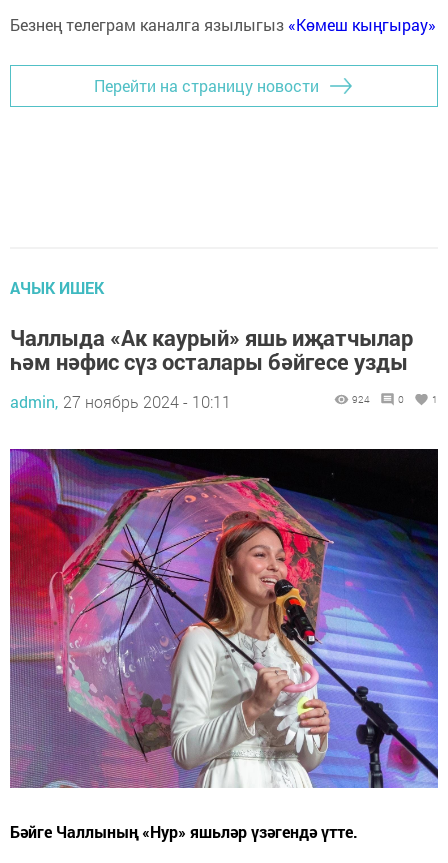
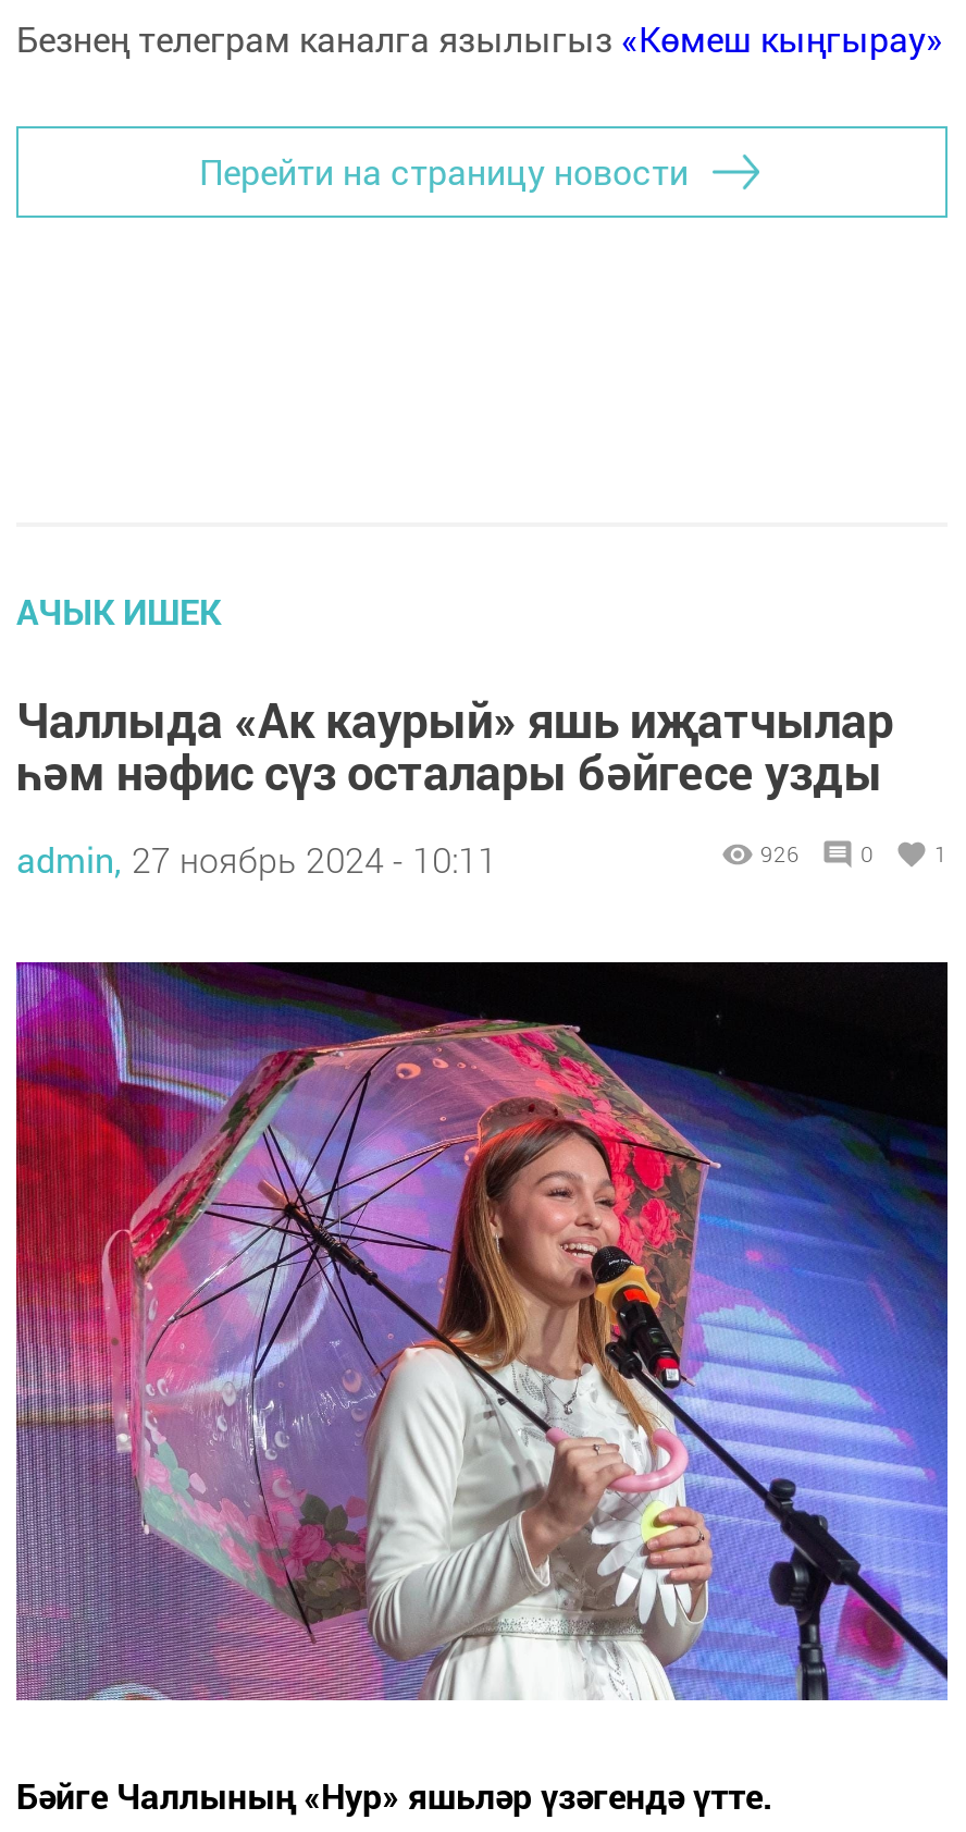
[352,393,370,406] 924 -> [760,840,800,869] 926

